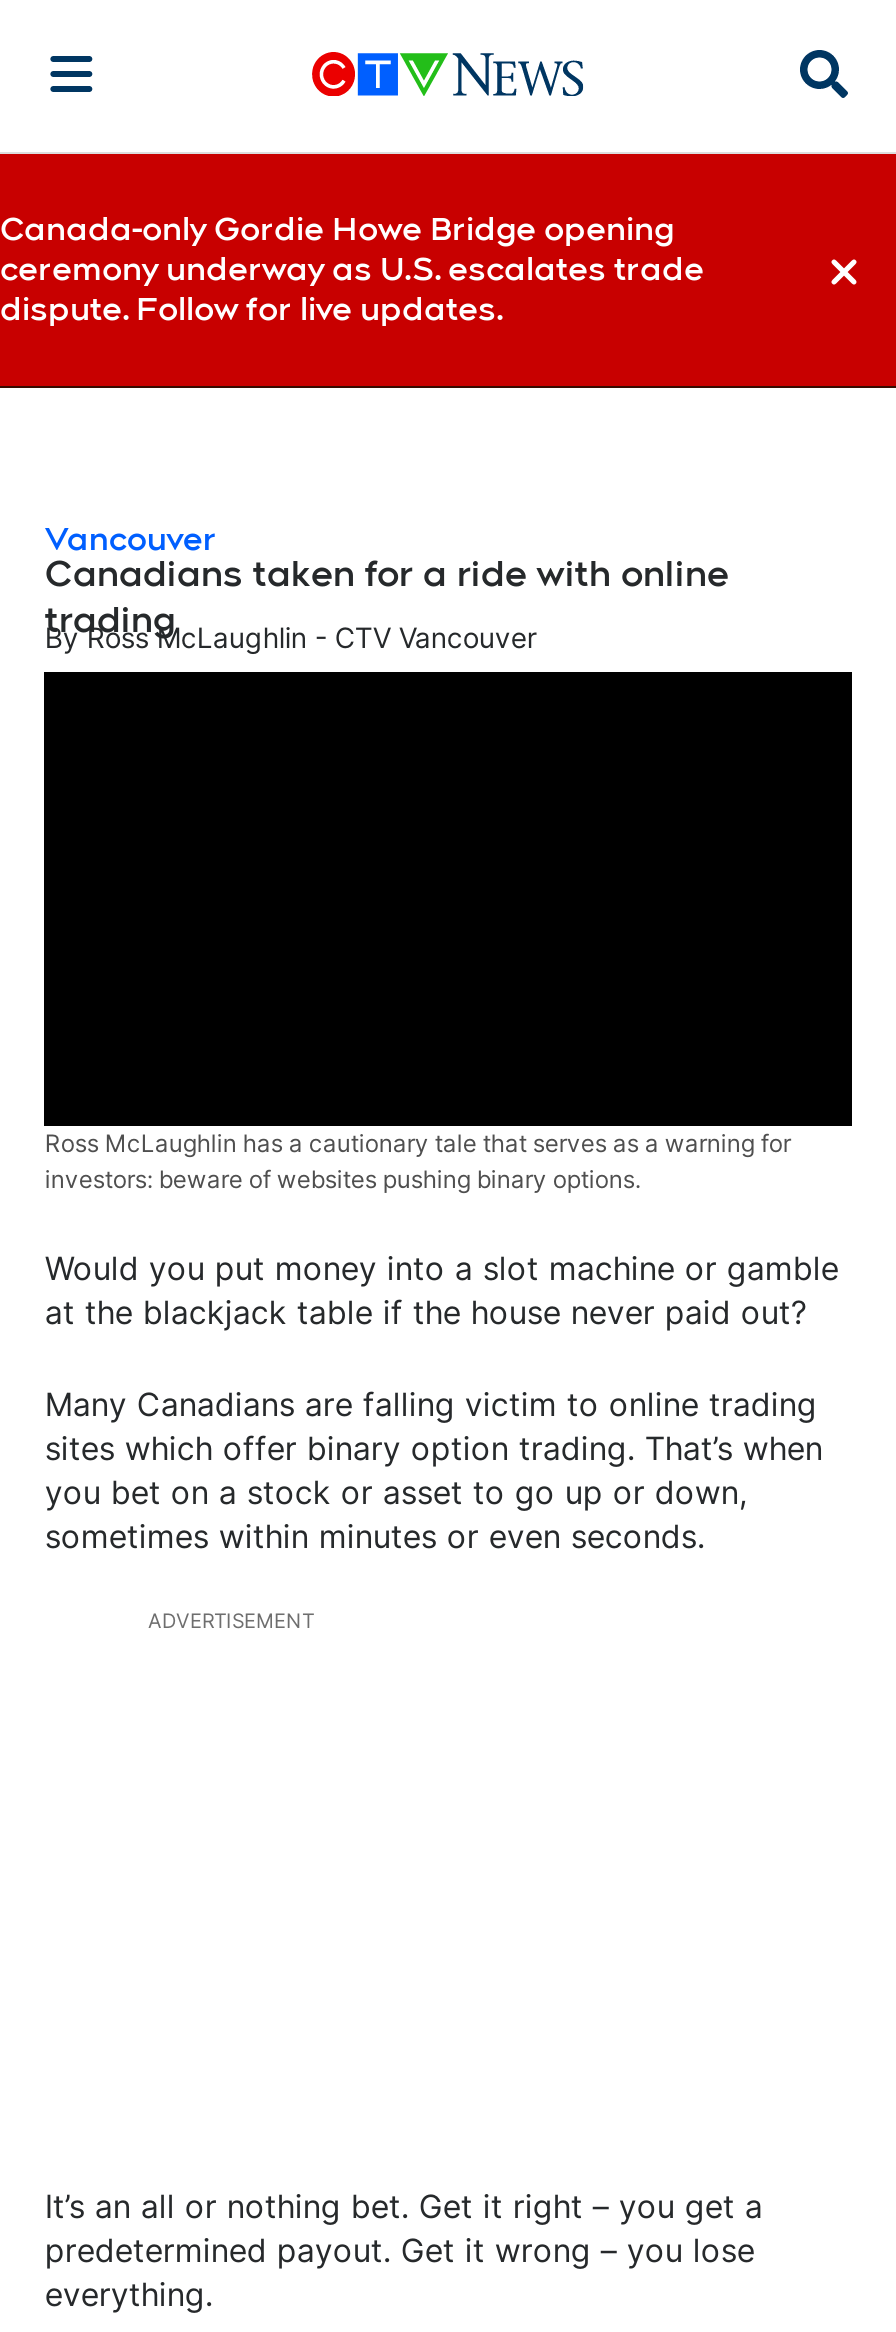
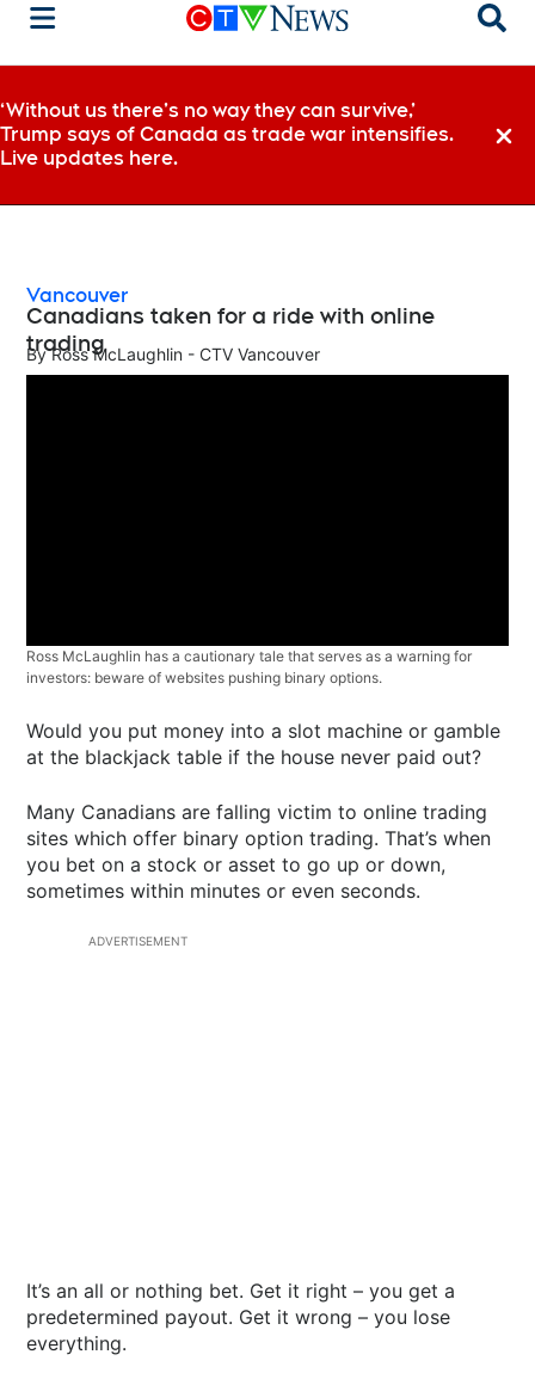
[0,210,704,328] Canada-only Gordie Howe Bridge opening | ceremony underway as U.S. escalates trade | dispute. Follow for live updates. -> [0,99,453,170] ‘Without us there’s no way they can survive,’ | Trump says of Canada as trade war intensifies. | Live updates here.

